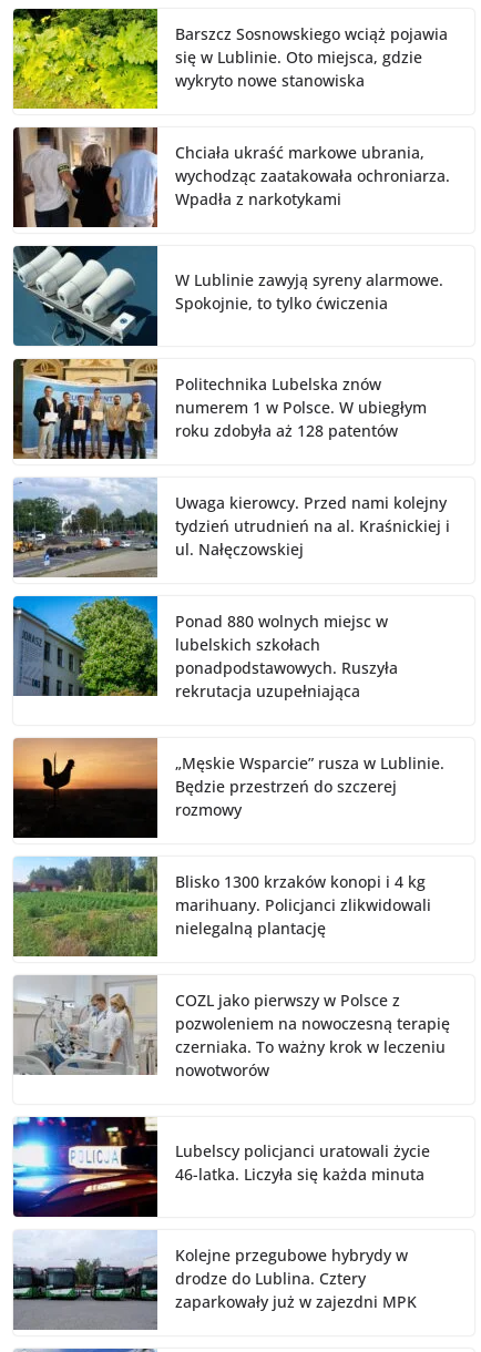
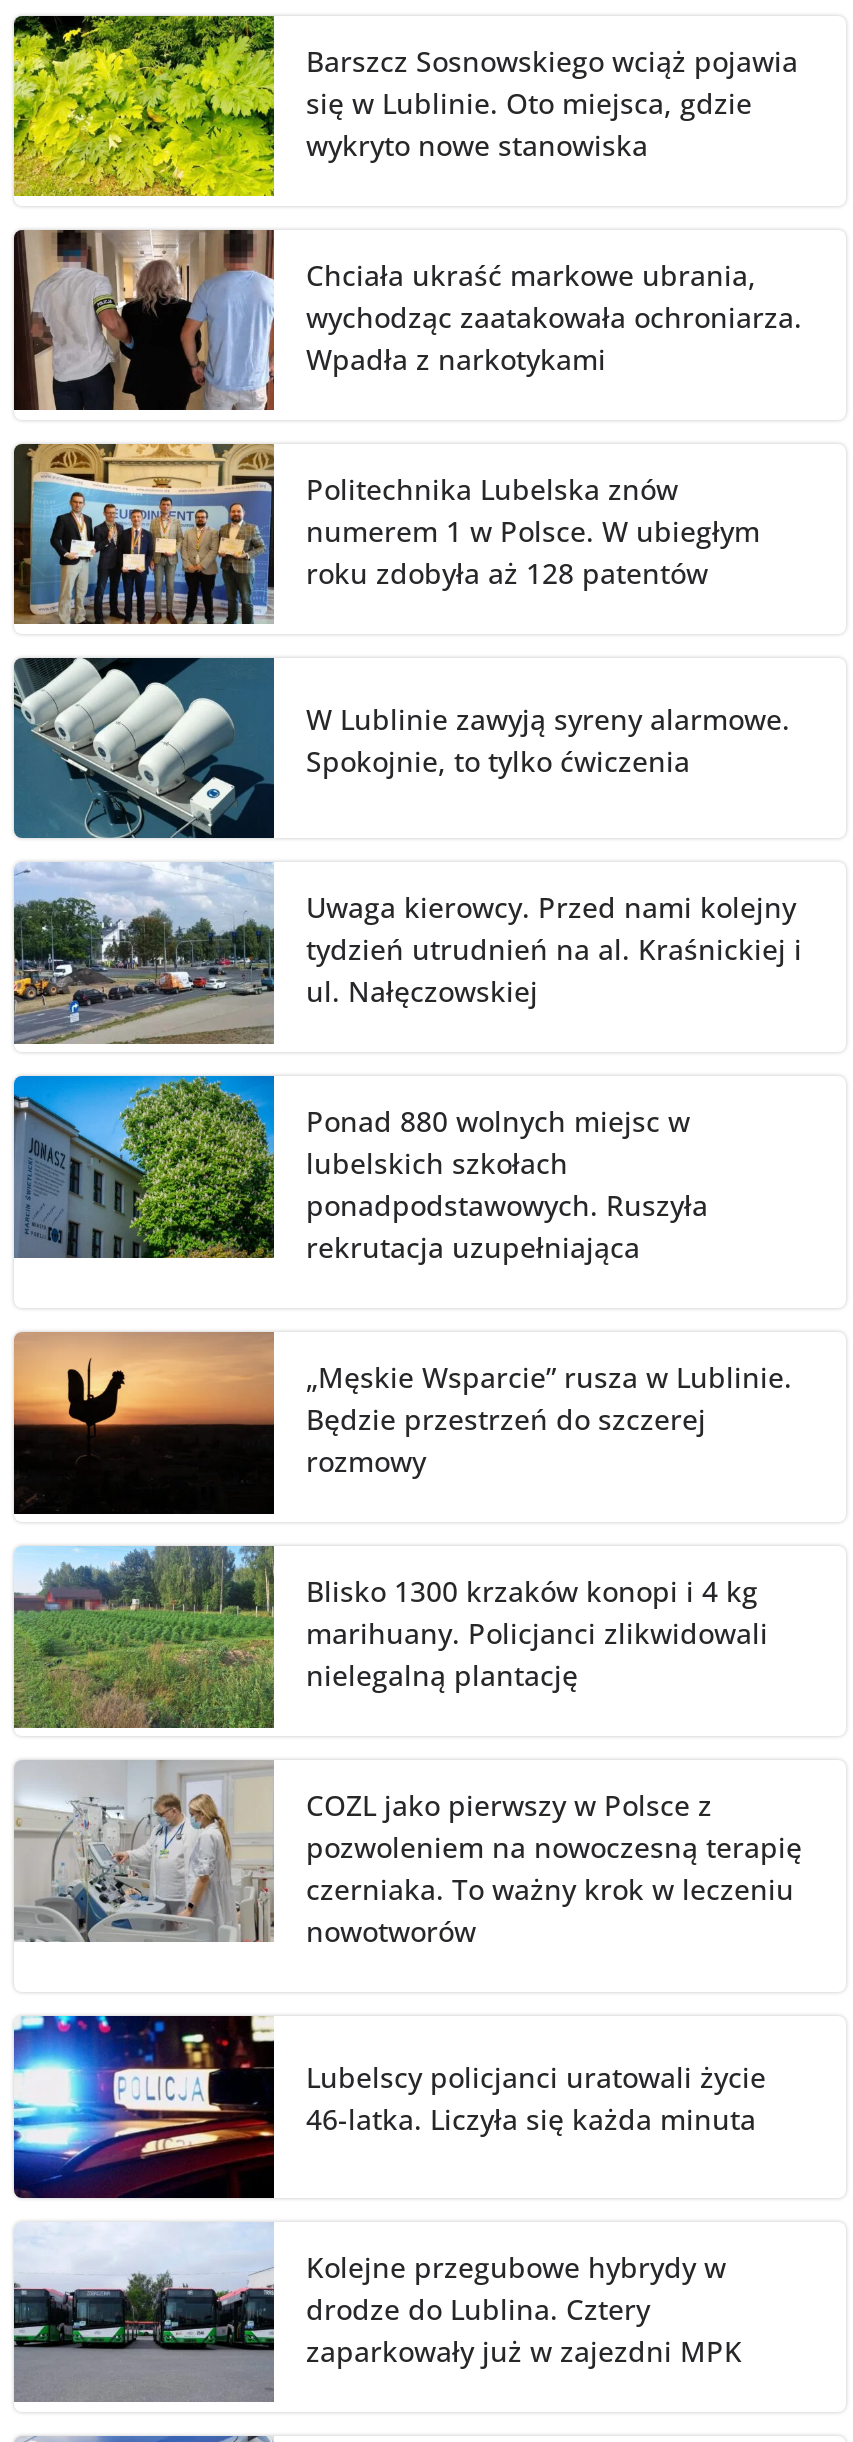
moved [12,245,443,347] -> [12,655,790,839]: [image] | W Lublinie zawyją syreny alarmowe. | Spokojnie, to tylko ćwiczenia
moved [12,356,427,461] -> [12,439,760,629]: [image] | Politechnika Lubelska znów | numerem 1 w Polsce. W ubiegłym | roku zdobyła aż 128 patentów

